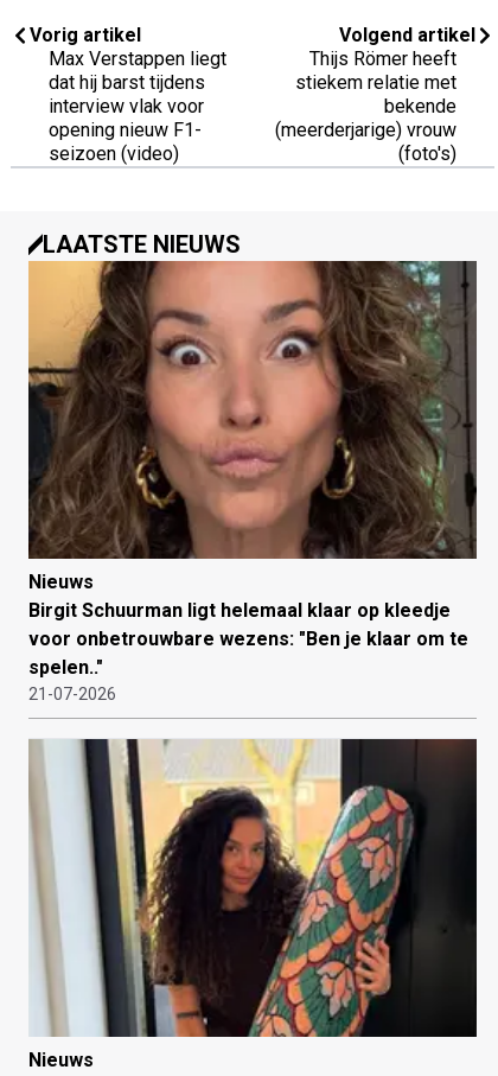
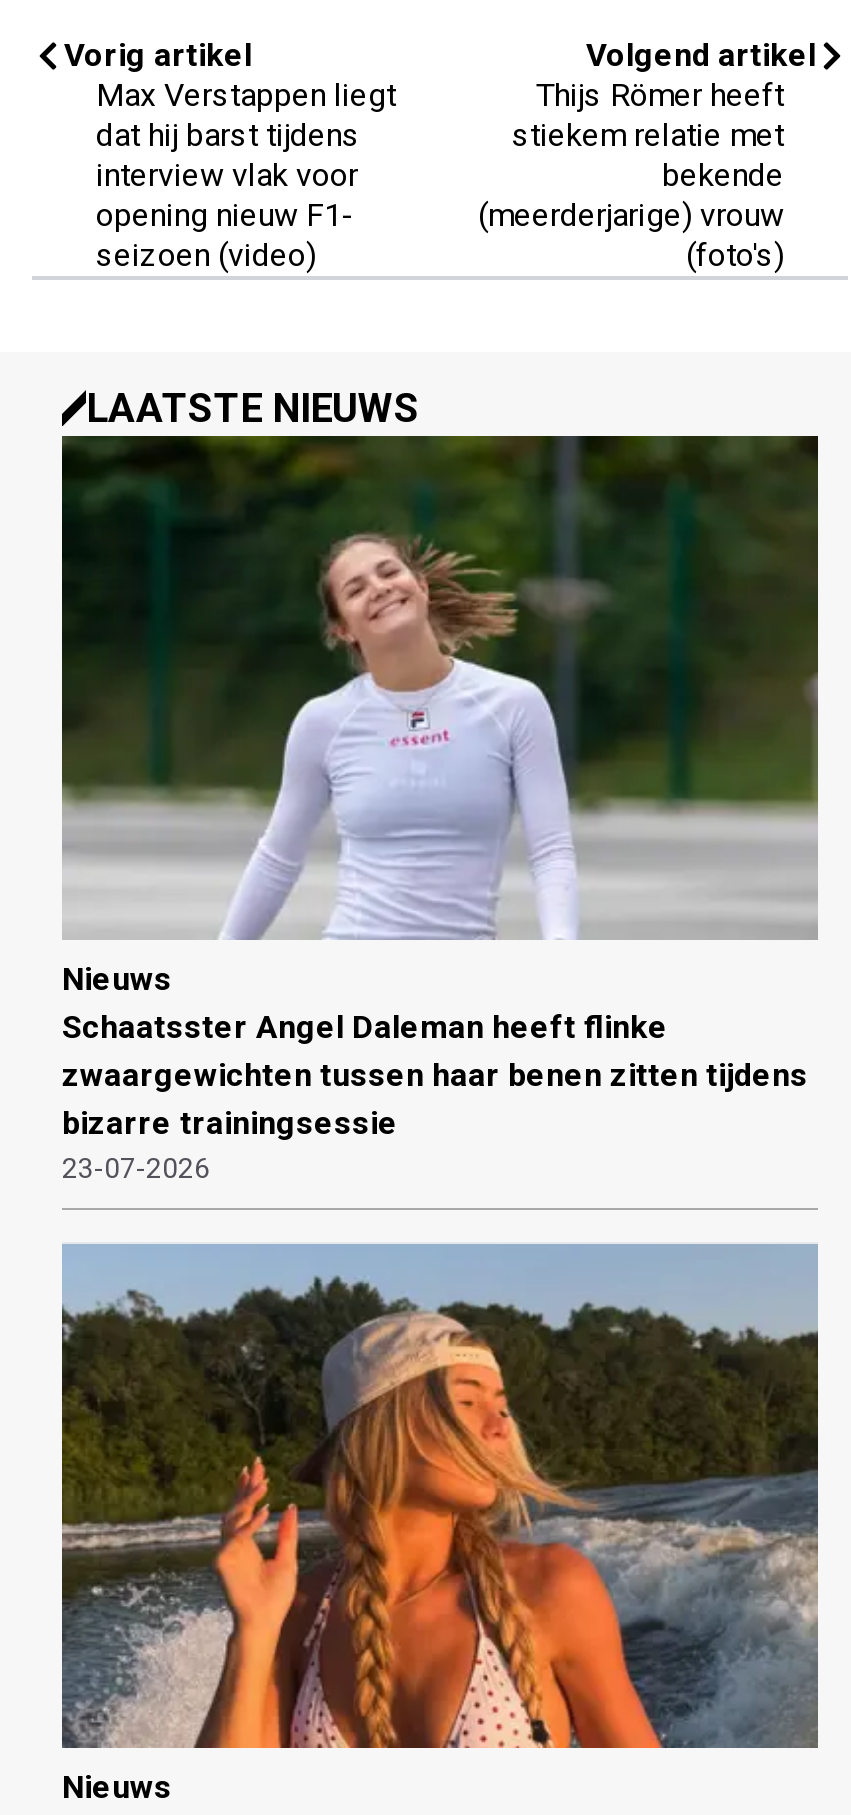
[27,260,478,703] [image] | Birgit Schuurman ligt helemaal klaar op kleedje | voor onbetrouwbare wezens: "Ben je klaar om te | spelen.." | 21-07-2026 -> [60,409,818,1184] [image] | Schaatsster Angel Daleman heeft flinke | zwaargewichten tussen haar benen zitten tijdens | bizarre trainingsessie | 23-07-2026
[28,738,478,1038] [image] -> [60,1243,820,1749] [image]

